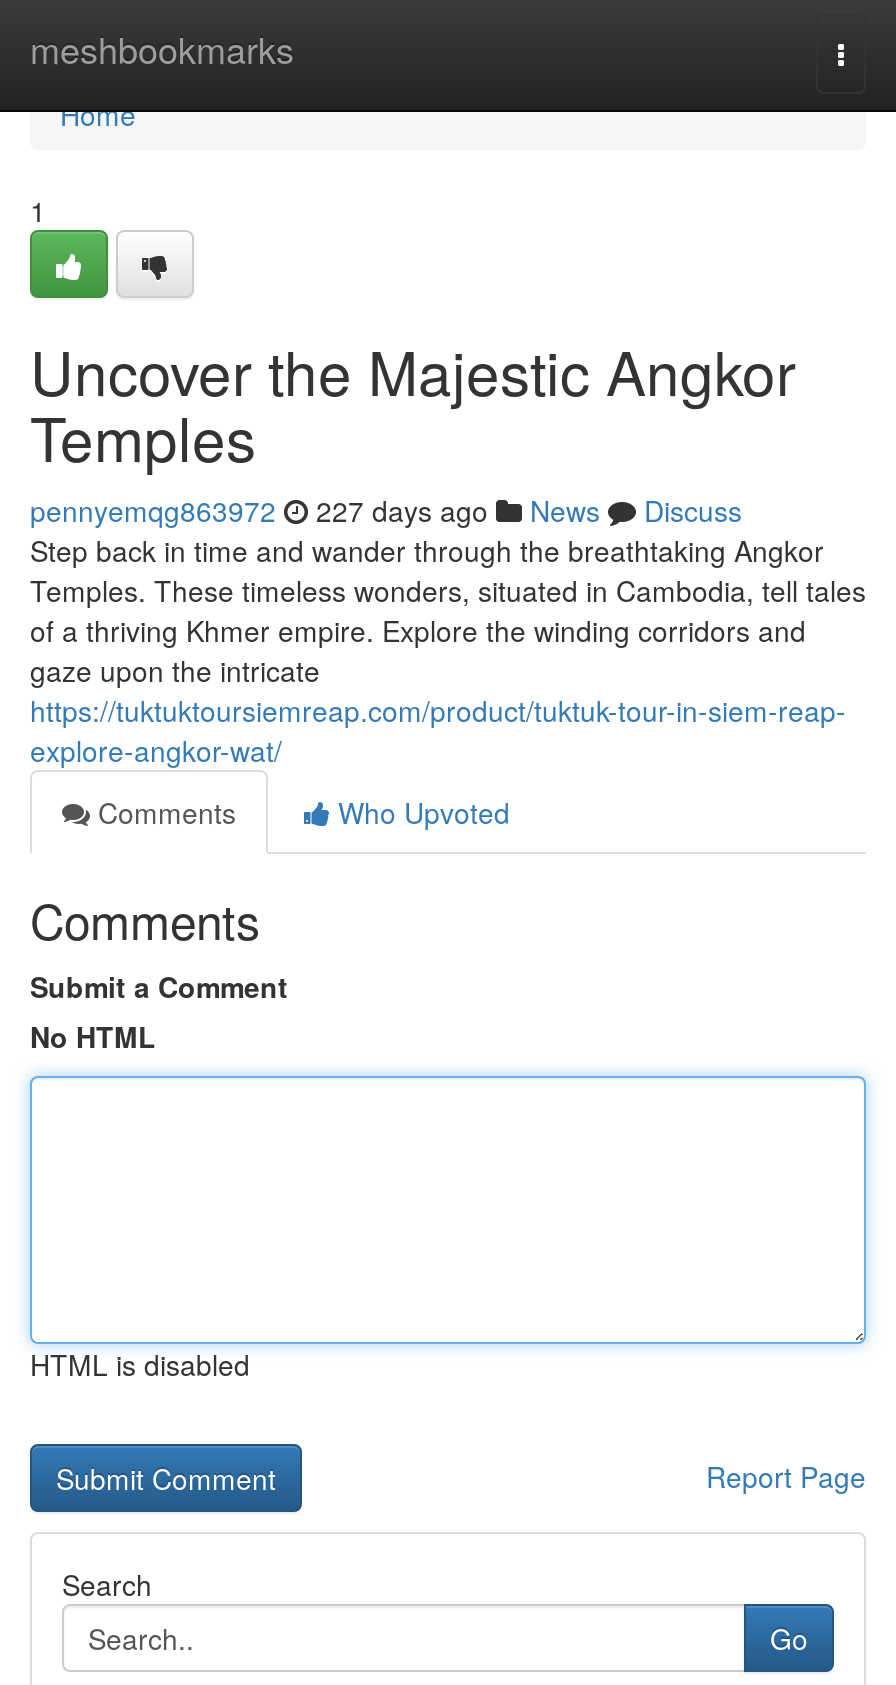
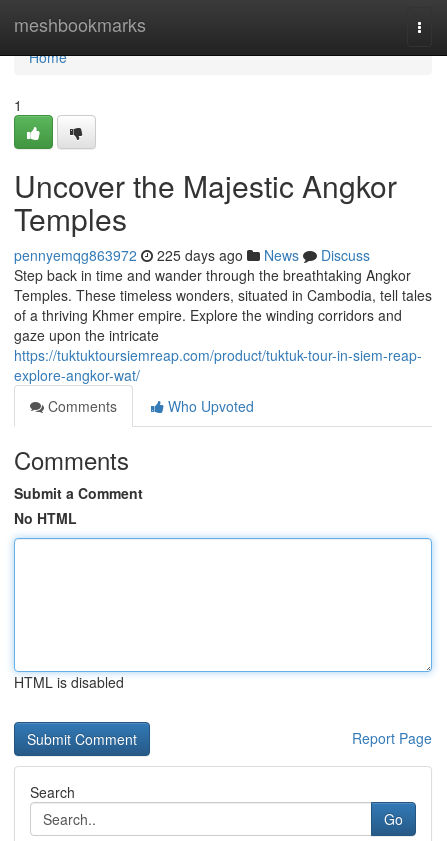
[30,490,742,530] pennyemqg863972 227 days ago News Discuss -> [14,245,370,265] pennyemqg863972 225 days ago News Discuss

